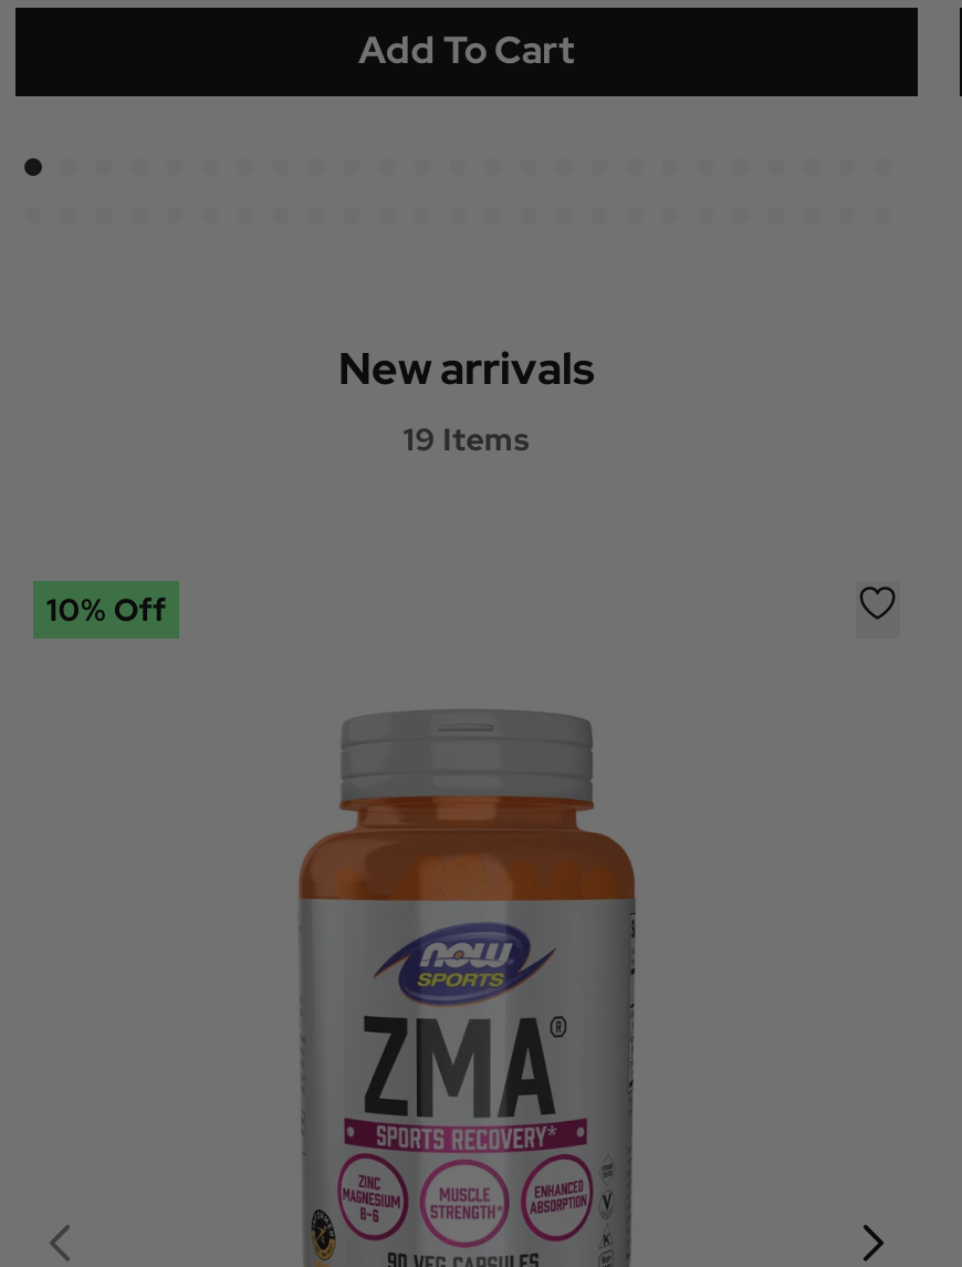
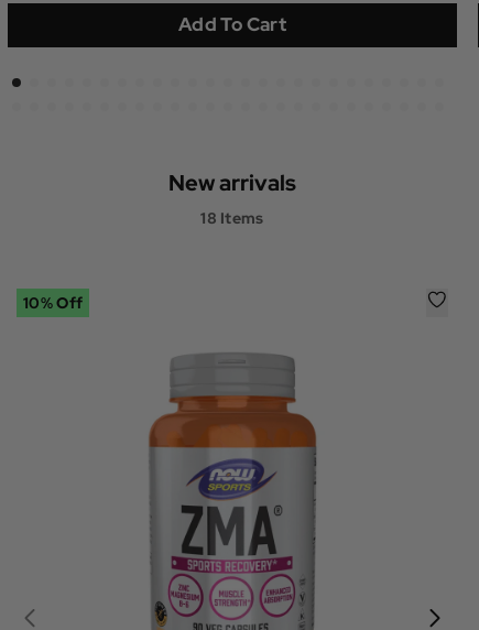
[403,419,530,459] 19 Items -> [201,208,264,228] 18 Items

